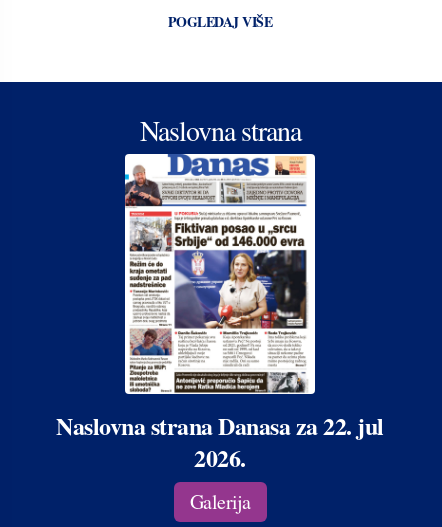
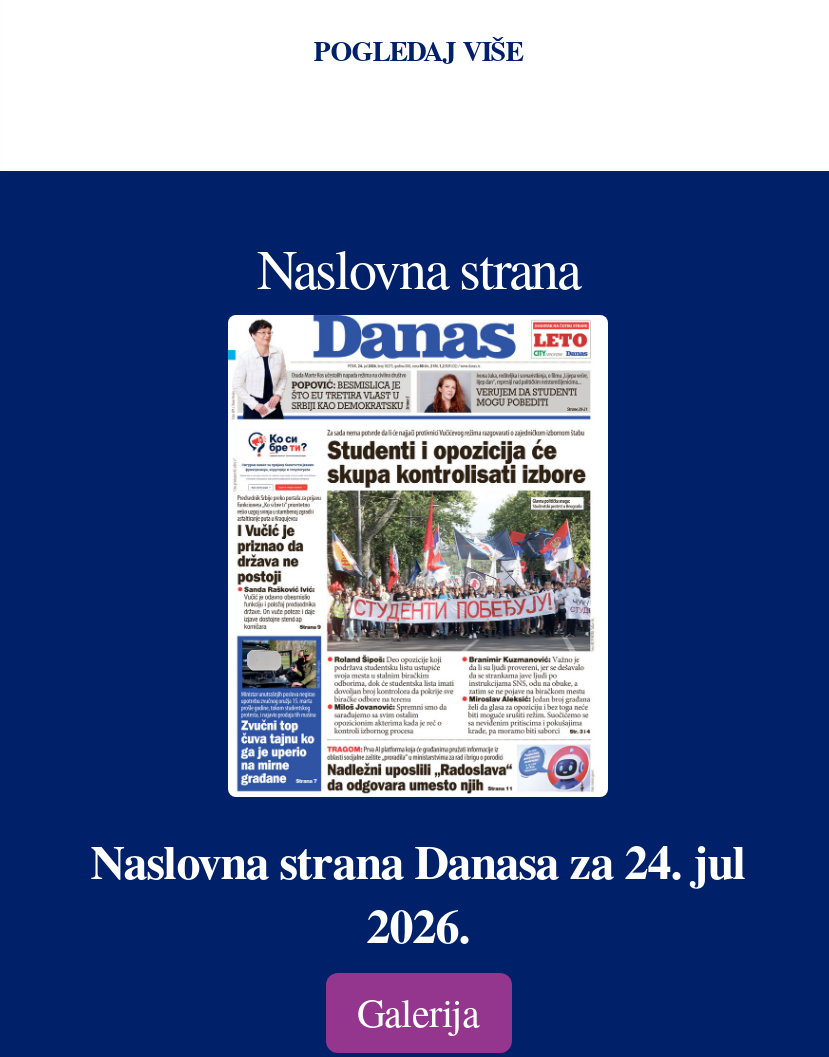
[56,155,384,443] [image] | Naslovna strana Danasa za 22. jul -> [90,317,746,895] [image] | Naslovna strana Danasa za 24. jul

